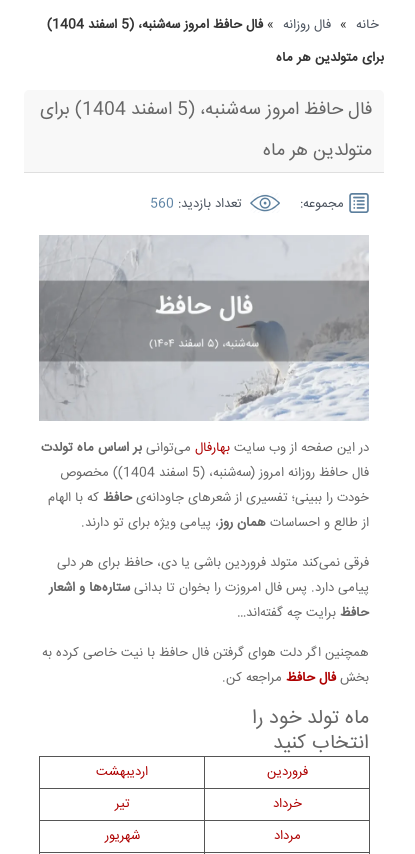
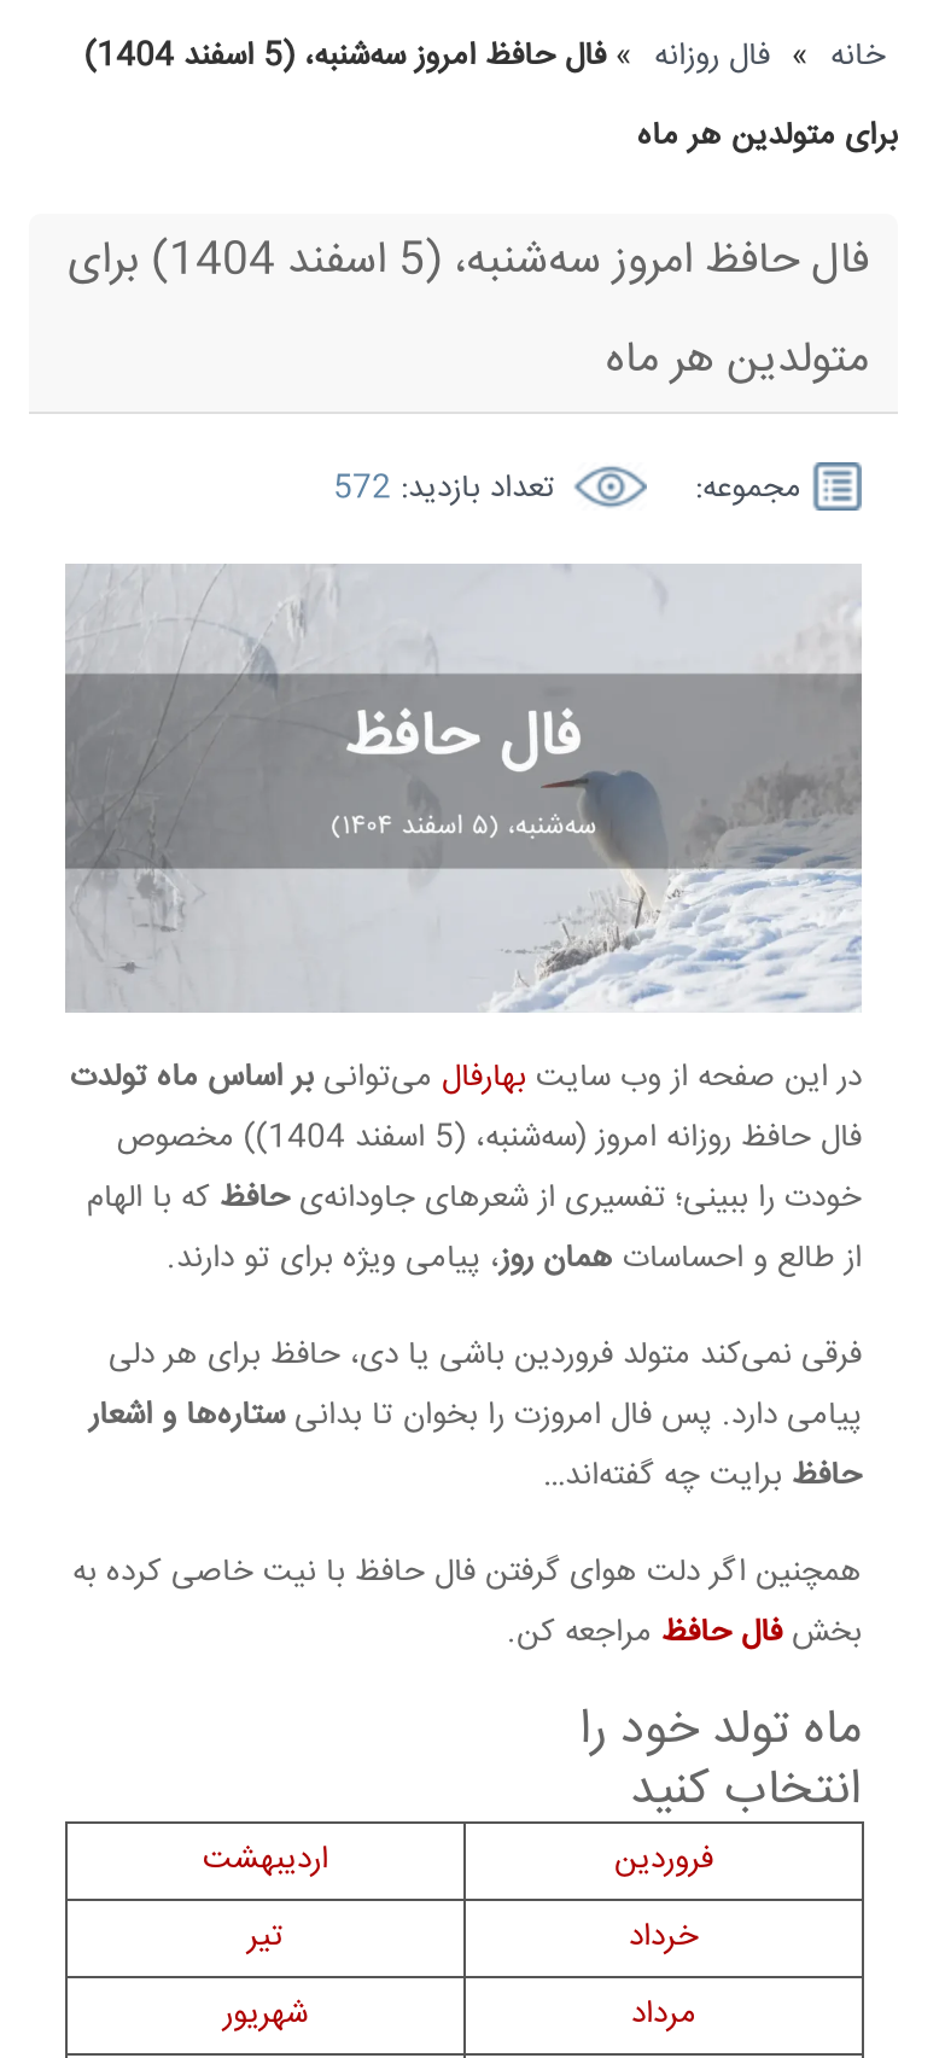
[150,194,242,214] تعداد بازدید: 560 -> [333,465,555,513] تعداد بازدید: 572

